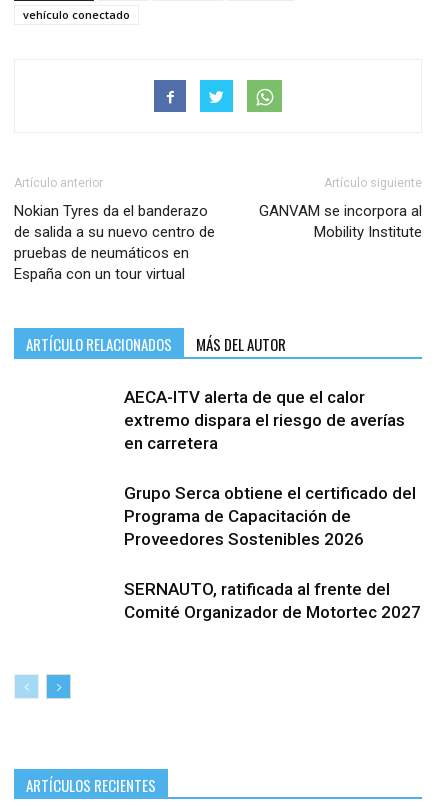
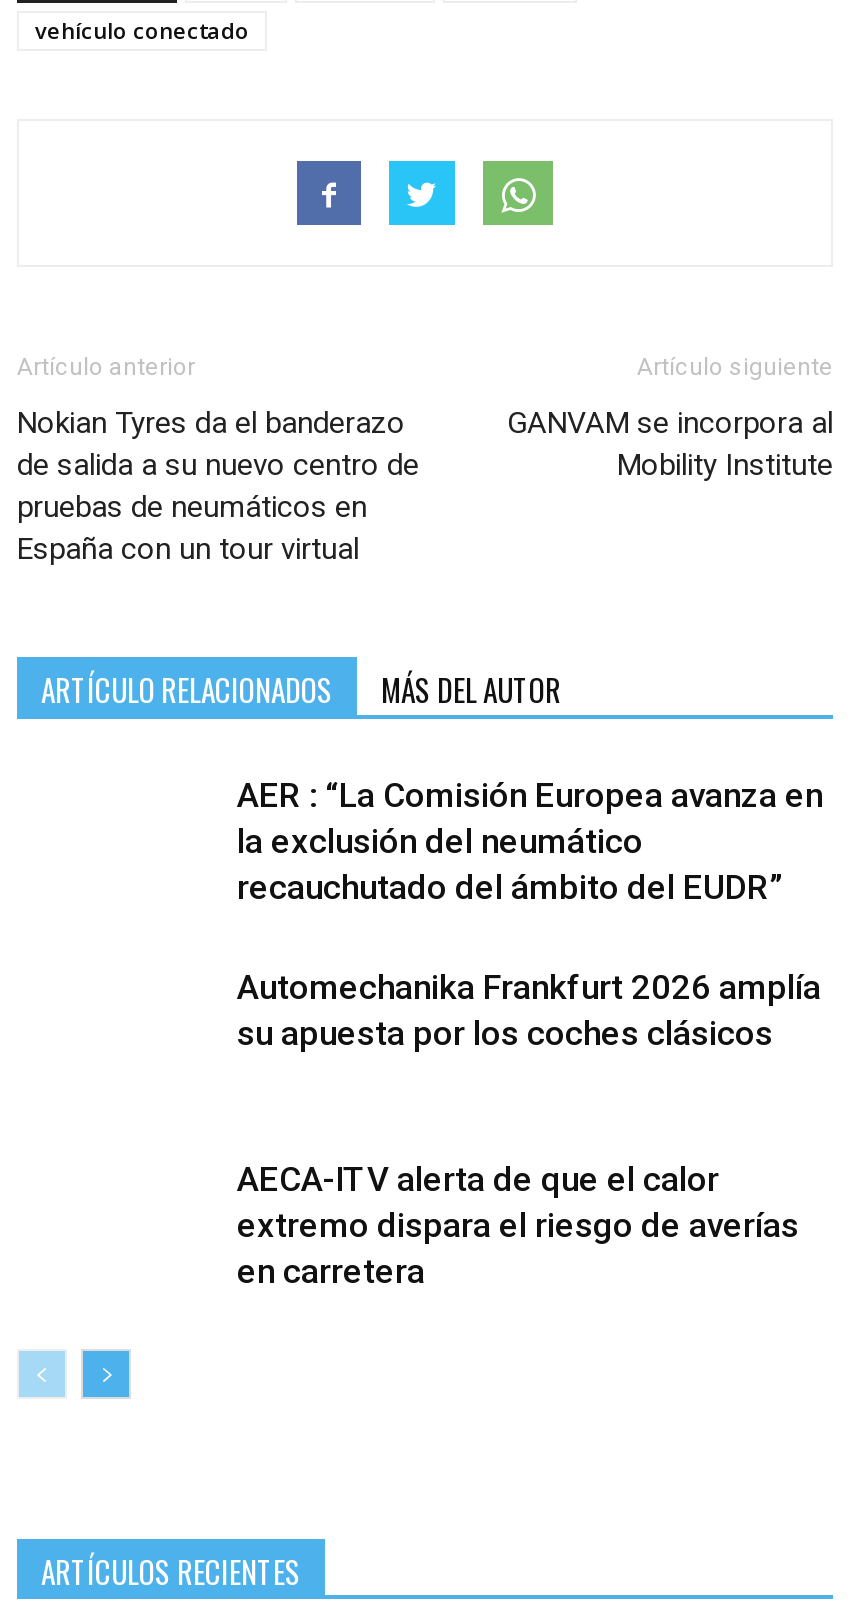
none -> [237,774,823,1052] AER : “La Comisión Europea avanza en | la exclusión del neumático | recauchutado del ámbito del EUDR” | Automechanika Frankfurt 2026 amplía | su apuesta por los coches clásicos
moved [124,387,405,453] -> [237,1158,799,1290]: AECA-ITV alerta de que el calor | extremo dispara el riesgo de averías | en carretera
[124,483,421,622] Grupo Serca obtiene el certificado del | Programa de Capacitación de | Proveedores Sostenibles 2026 | SERNAUTO, ratificada al frente del | Comité Organizador de Motortec 2027 -> none

